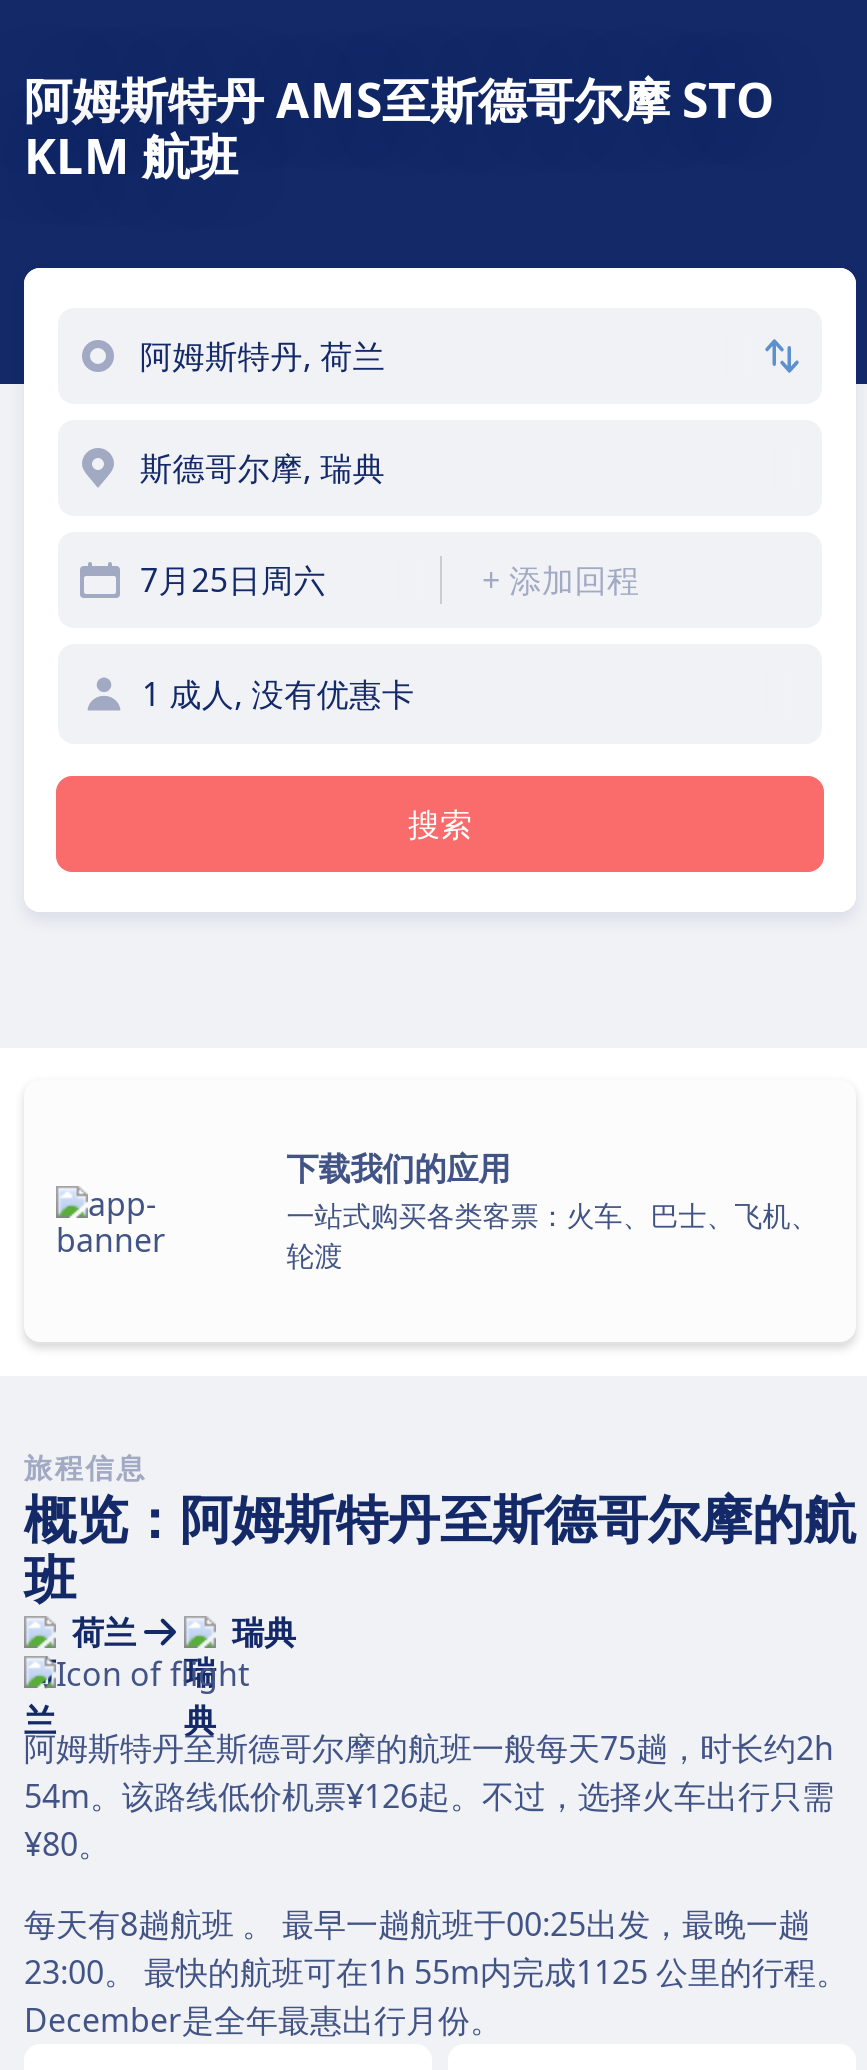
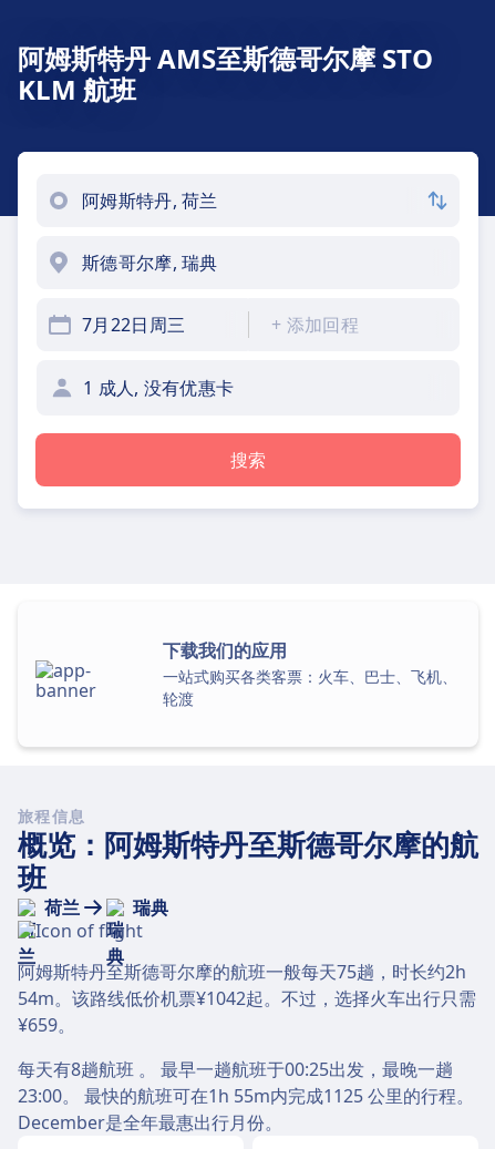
[140,558,326,602] 7月25日周六 -> [82,312,185,337] 7月22日周三
[24,1774,834,1818] 54m。该路线低价机票¥126起。不过，选择火车出行只需 -> [18,986,476,1010] 54m。该路线低价机票¥1042起。不过，选择火车出行只需
[24,1822,110,1866] ¥80。 -> [18,1013,75,1037] ¥659。

